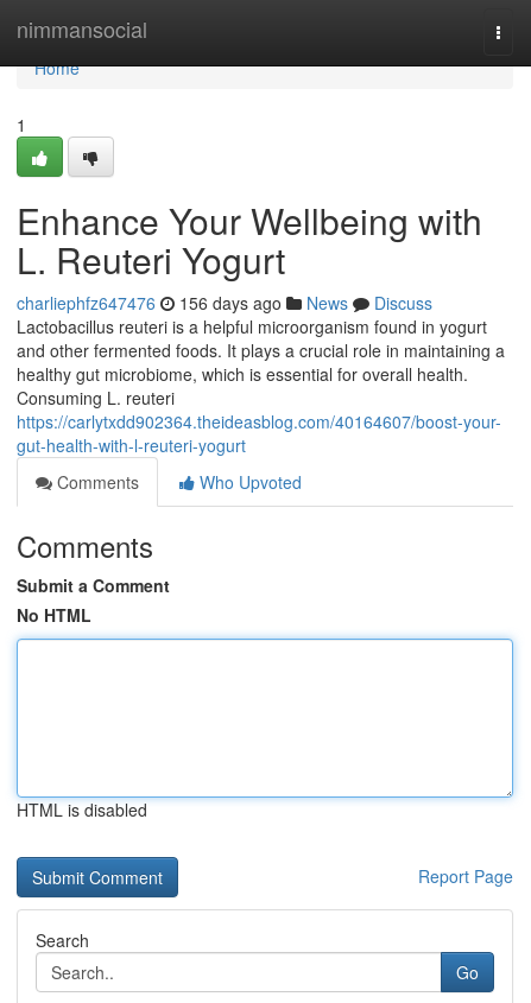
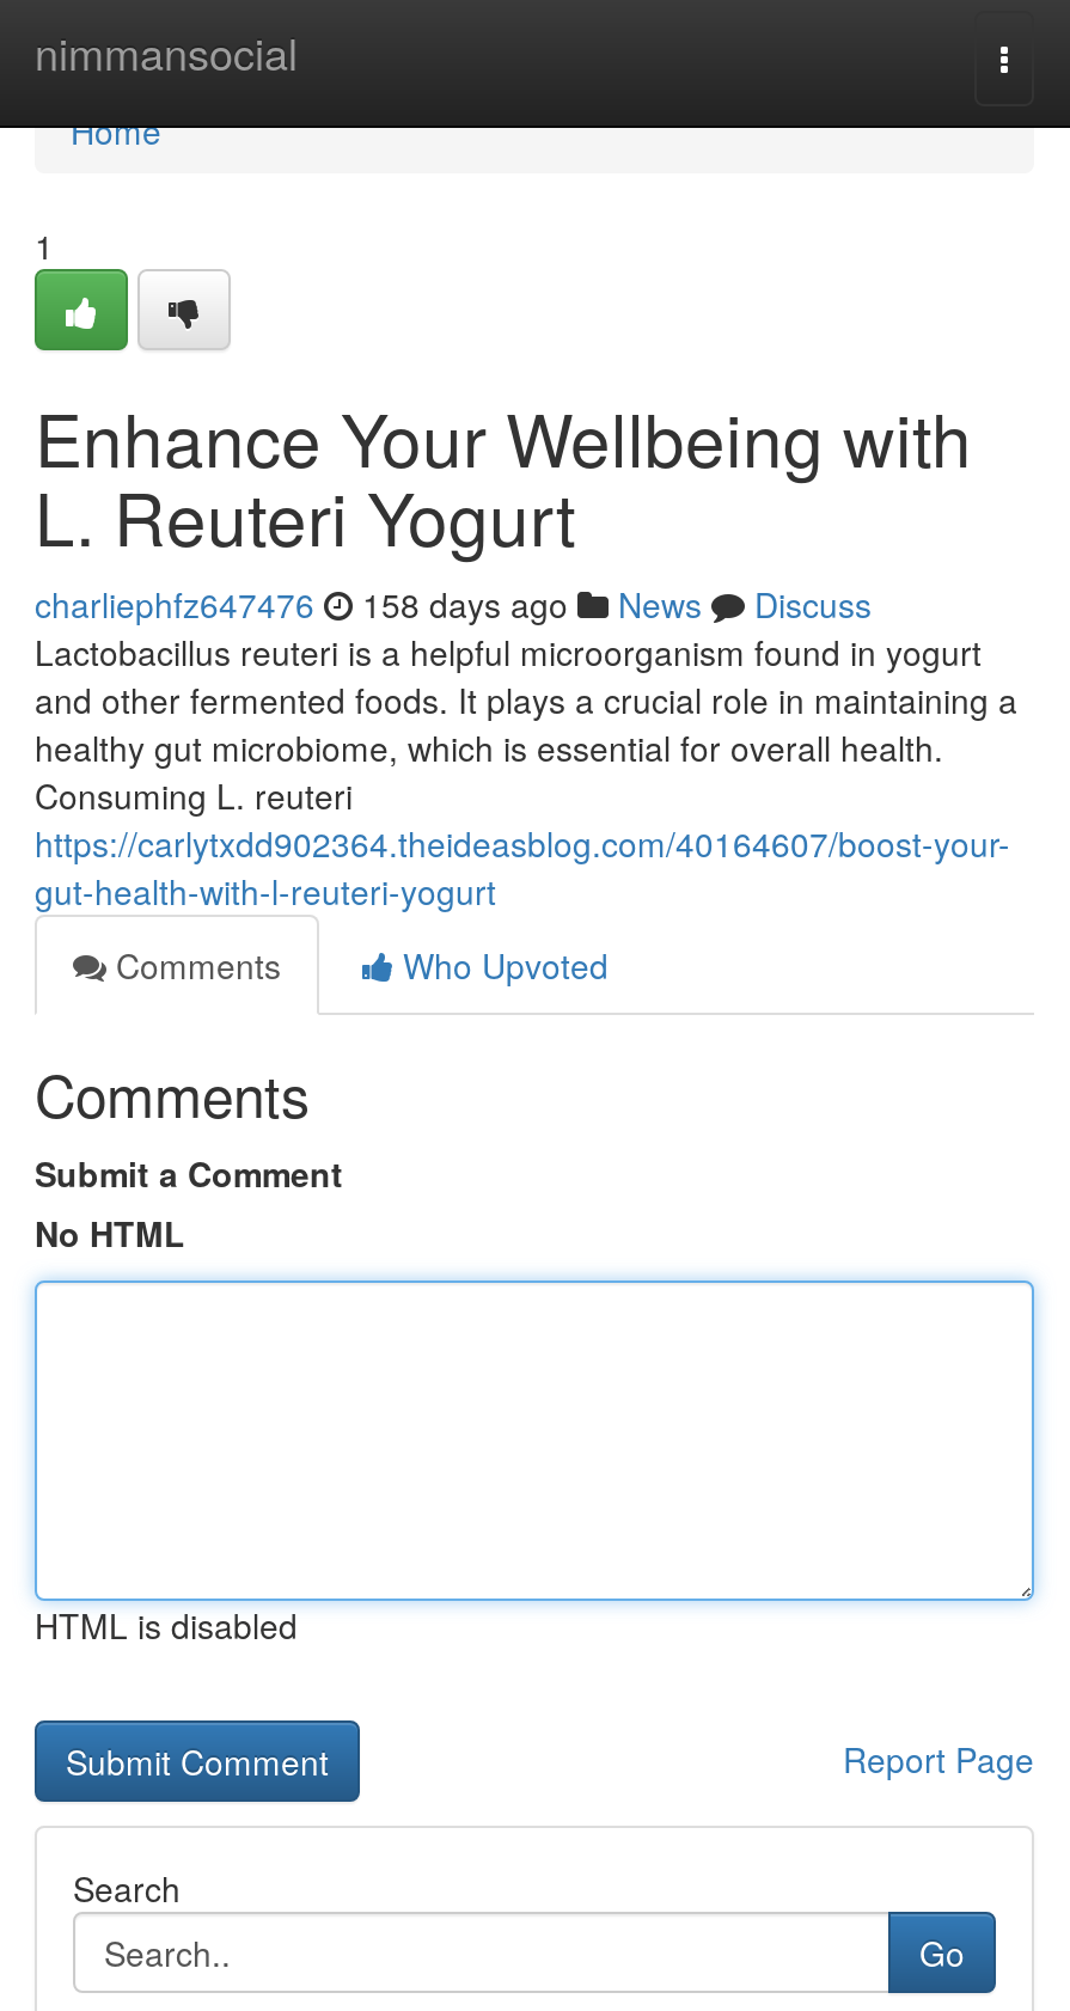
[17,291,432,315] charliephfz647476 156 days ago News Discuss -> [35,580,872,628] charliephfz647476 158 days ago News Discuss

